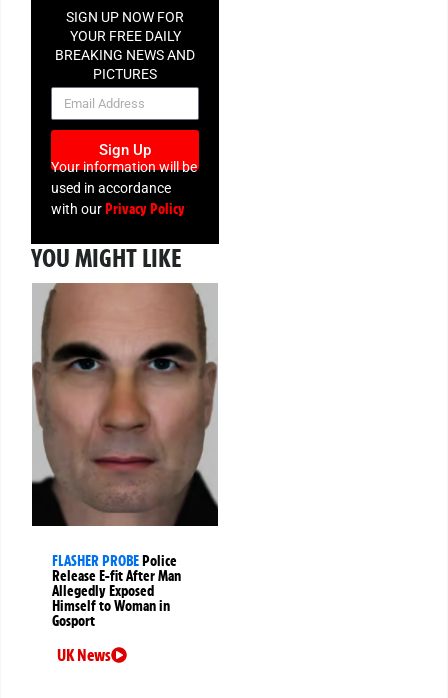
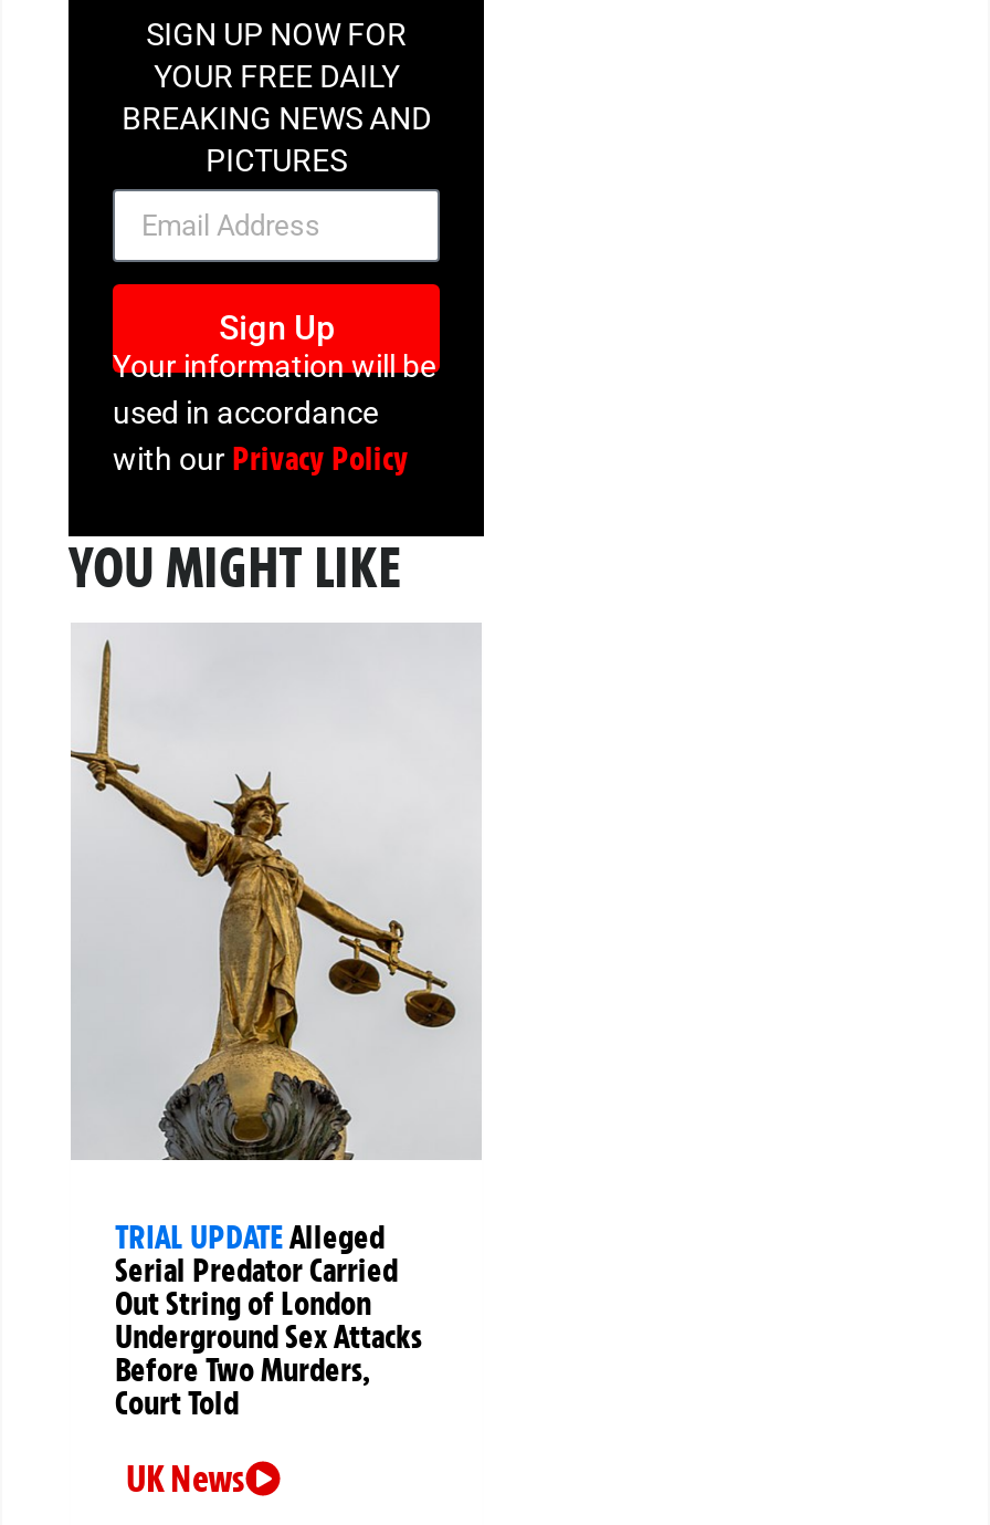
[31,283,219,630] [image] | FLASHER PROBE Police | Release E-fit After Man | Allegedly Exposed | Himself to Woman in | Gosport -> [71,625,482,1424] [image] | TRIAL UPDATE Alleged | Serial Predator Carried | Out String of London | Underground Sex Attacks | Before Two Murders, | Court Told

